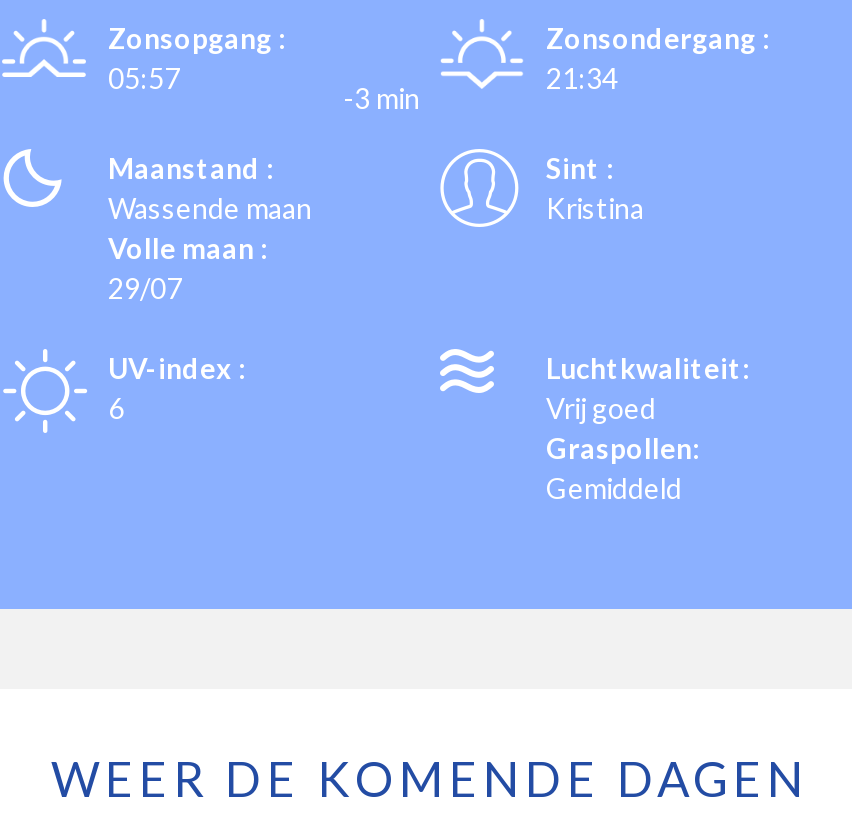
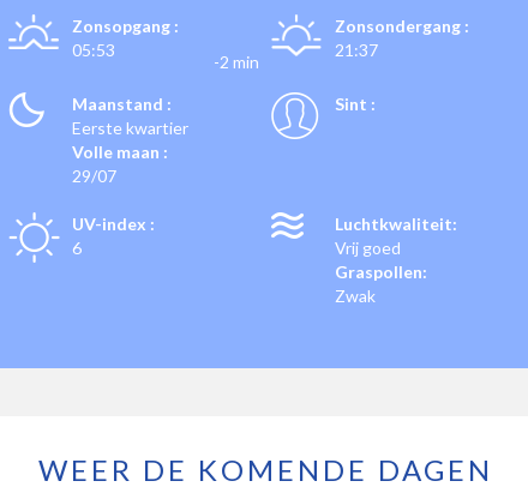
[108,61,180,95] 05:57 -> [72,40,115,60] 05:53
[546,61,618,95] 21:34 -> [335,40,378,60] 21:37
[344,81,420,115] -3 min -> [214,52,259,72] -2 min
[108,191,312,225] Wassende maan -> [72,118,188,138] Eerste kwartier
[546,191,644,225] Kristina -> none
[546,471,682,505] Gemiddeld -> [335,285,376,306] Zwak

